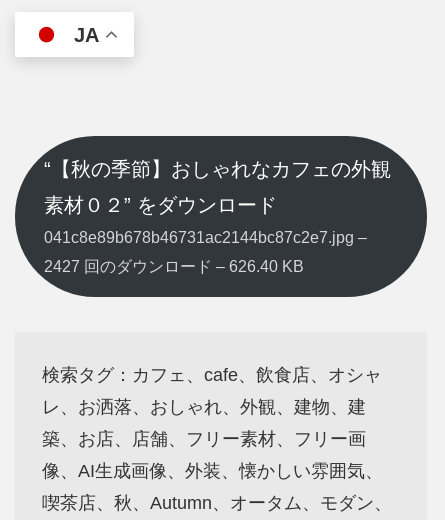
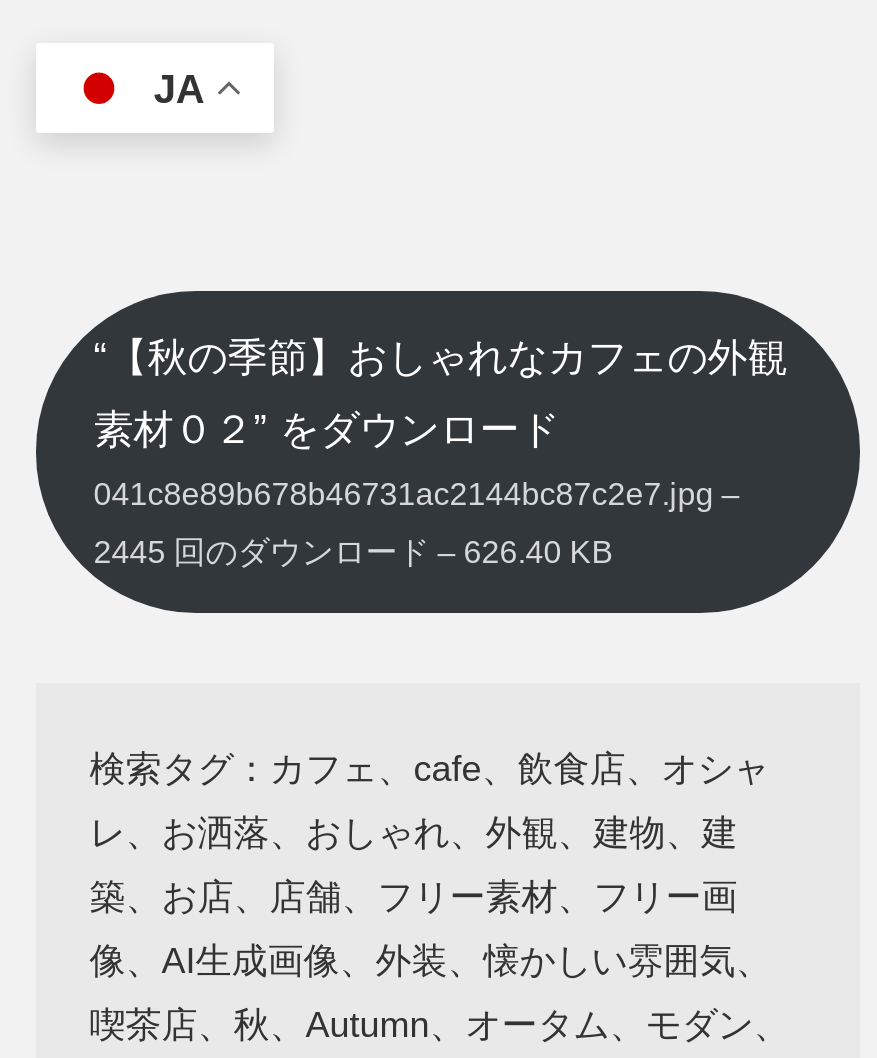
[44,257,304,275] 2427 回のダウンロード – 626.40 KB -> [94,533,614,569] 2445 回のダウンロード – 626.40 KB

